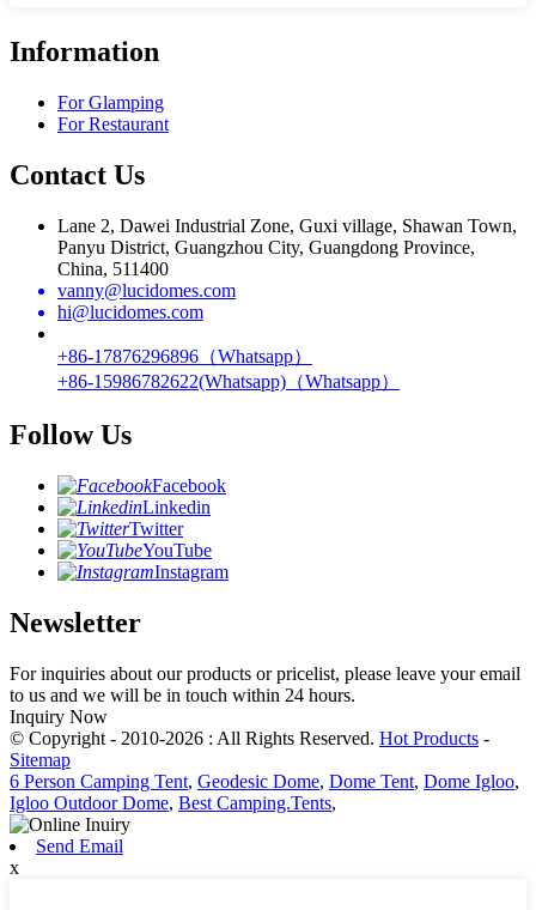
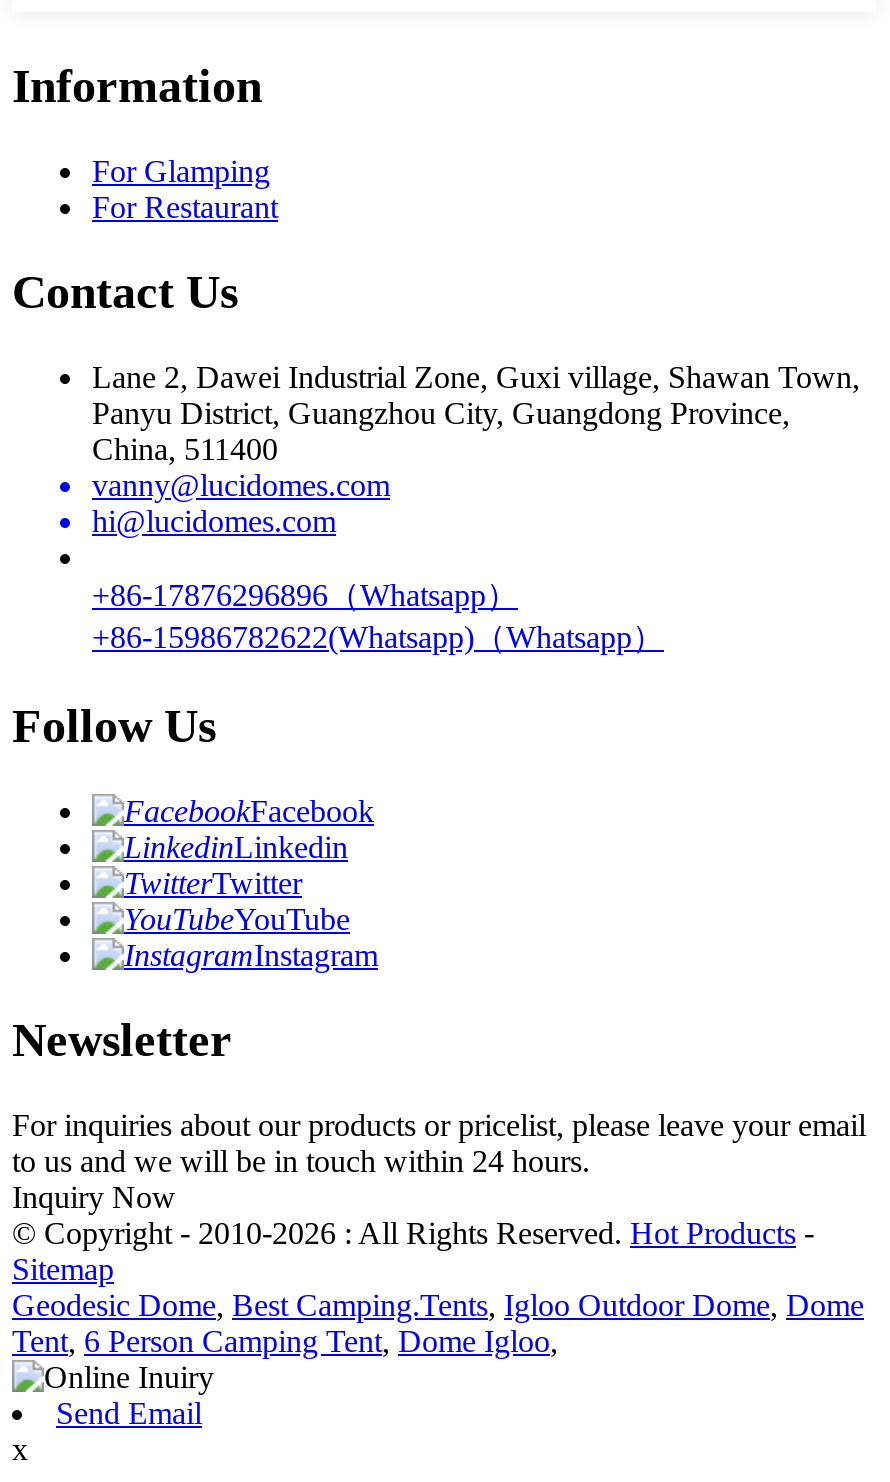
[10,771,519,813] 6 Person Camping Tent, Geodesic Dome, Dome Tent, Dome Igloo, | Igloo Outdoor Dome, Best Camping.Tents, -> [12,1287,864,1357] Geodesic Dome, Best Camping.Tents, Igloo Outdoor Dome, Dome | Tent, 6 Person Camping Tent, Dome Igloo,

